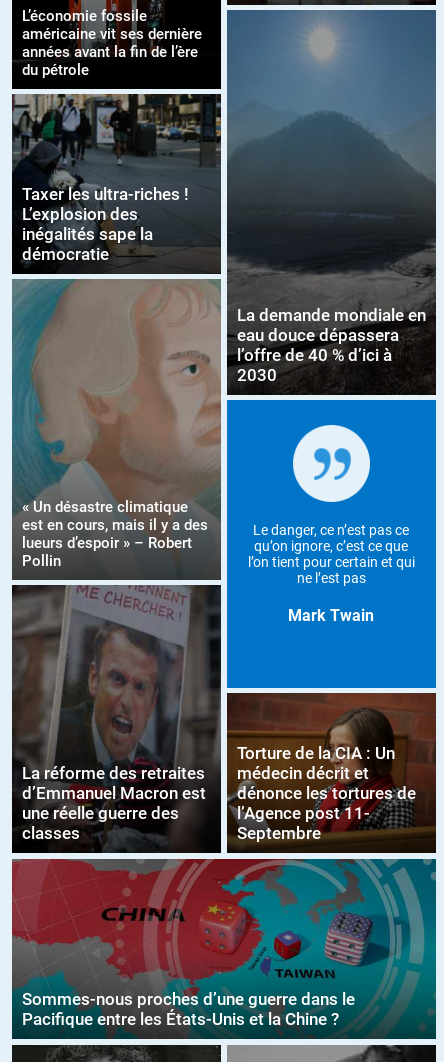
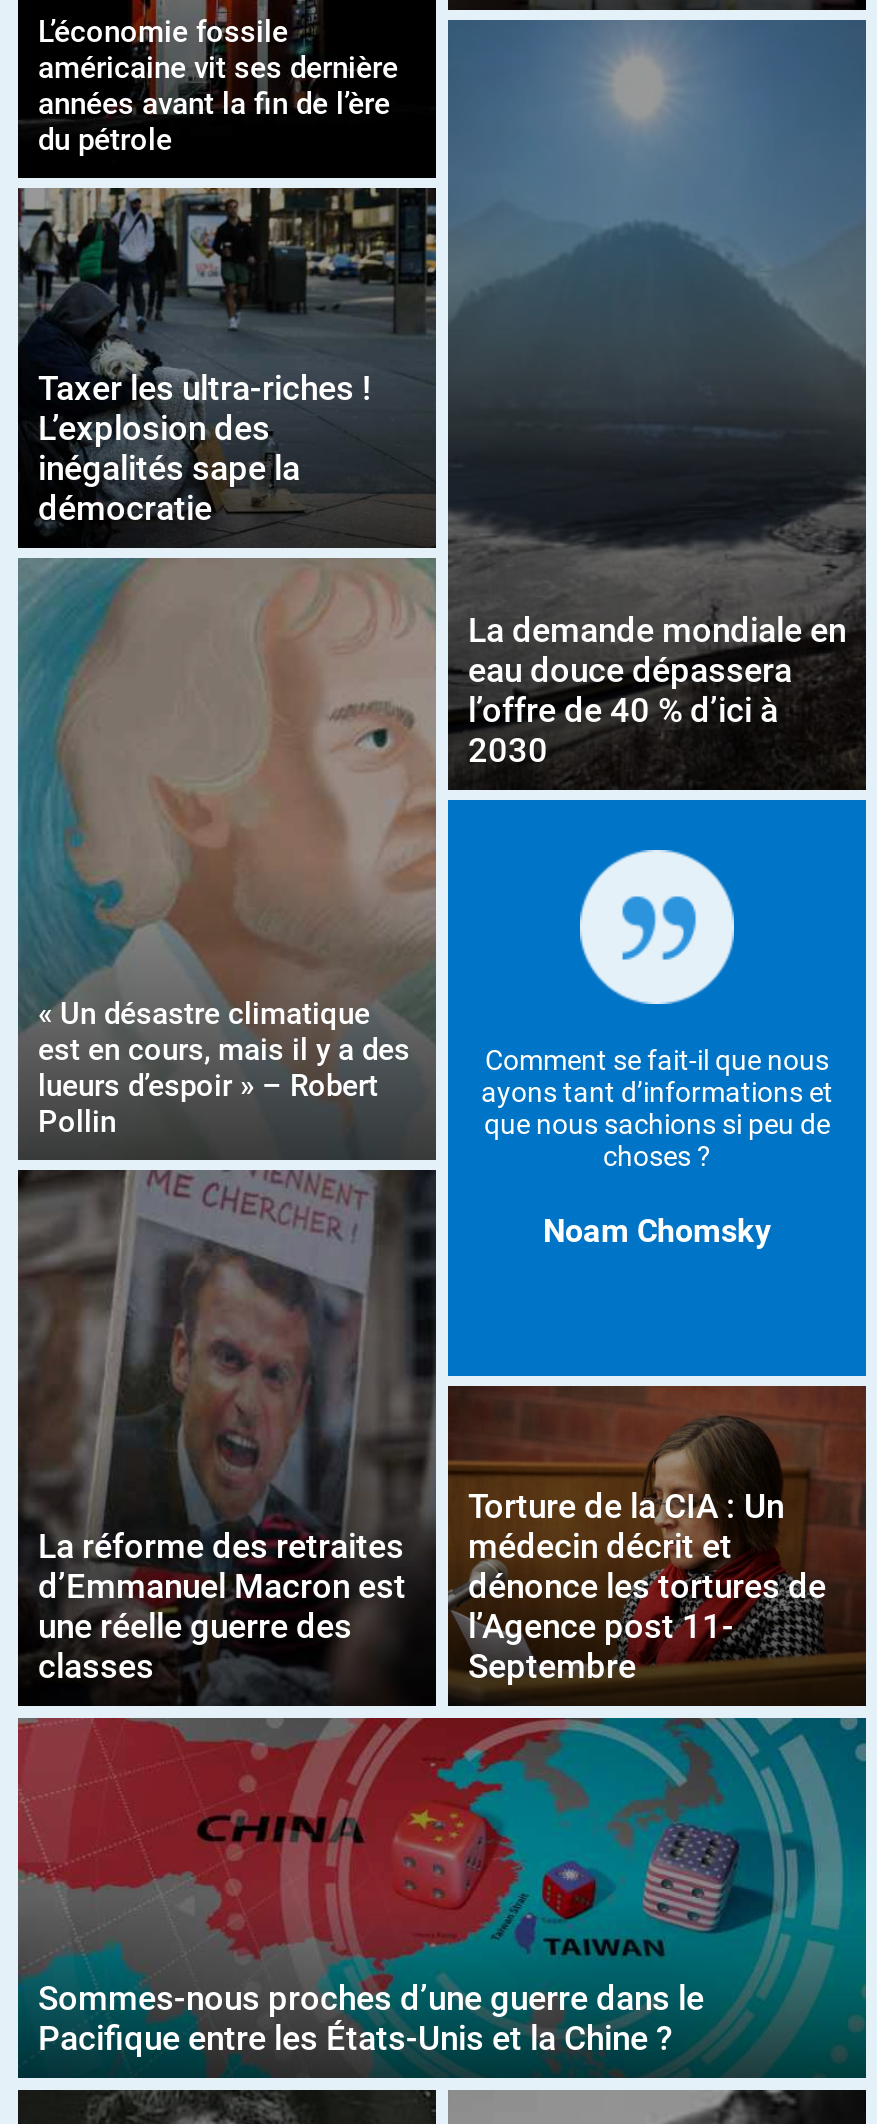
[248,522,415,586] Le danger, ce n’est pas ce | qu’on ignore, c’est ce que | l’on tient pour certain et qui | ne l’est pas -> [481,1044,833,1172] Comment se fait-il que nous | ayons tant d’informations et | que nous sachions si peu de | choses ?
[288,606,374,625] Mark Twain -> [543,1212,771,1250] Noam Chomsky

